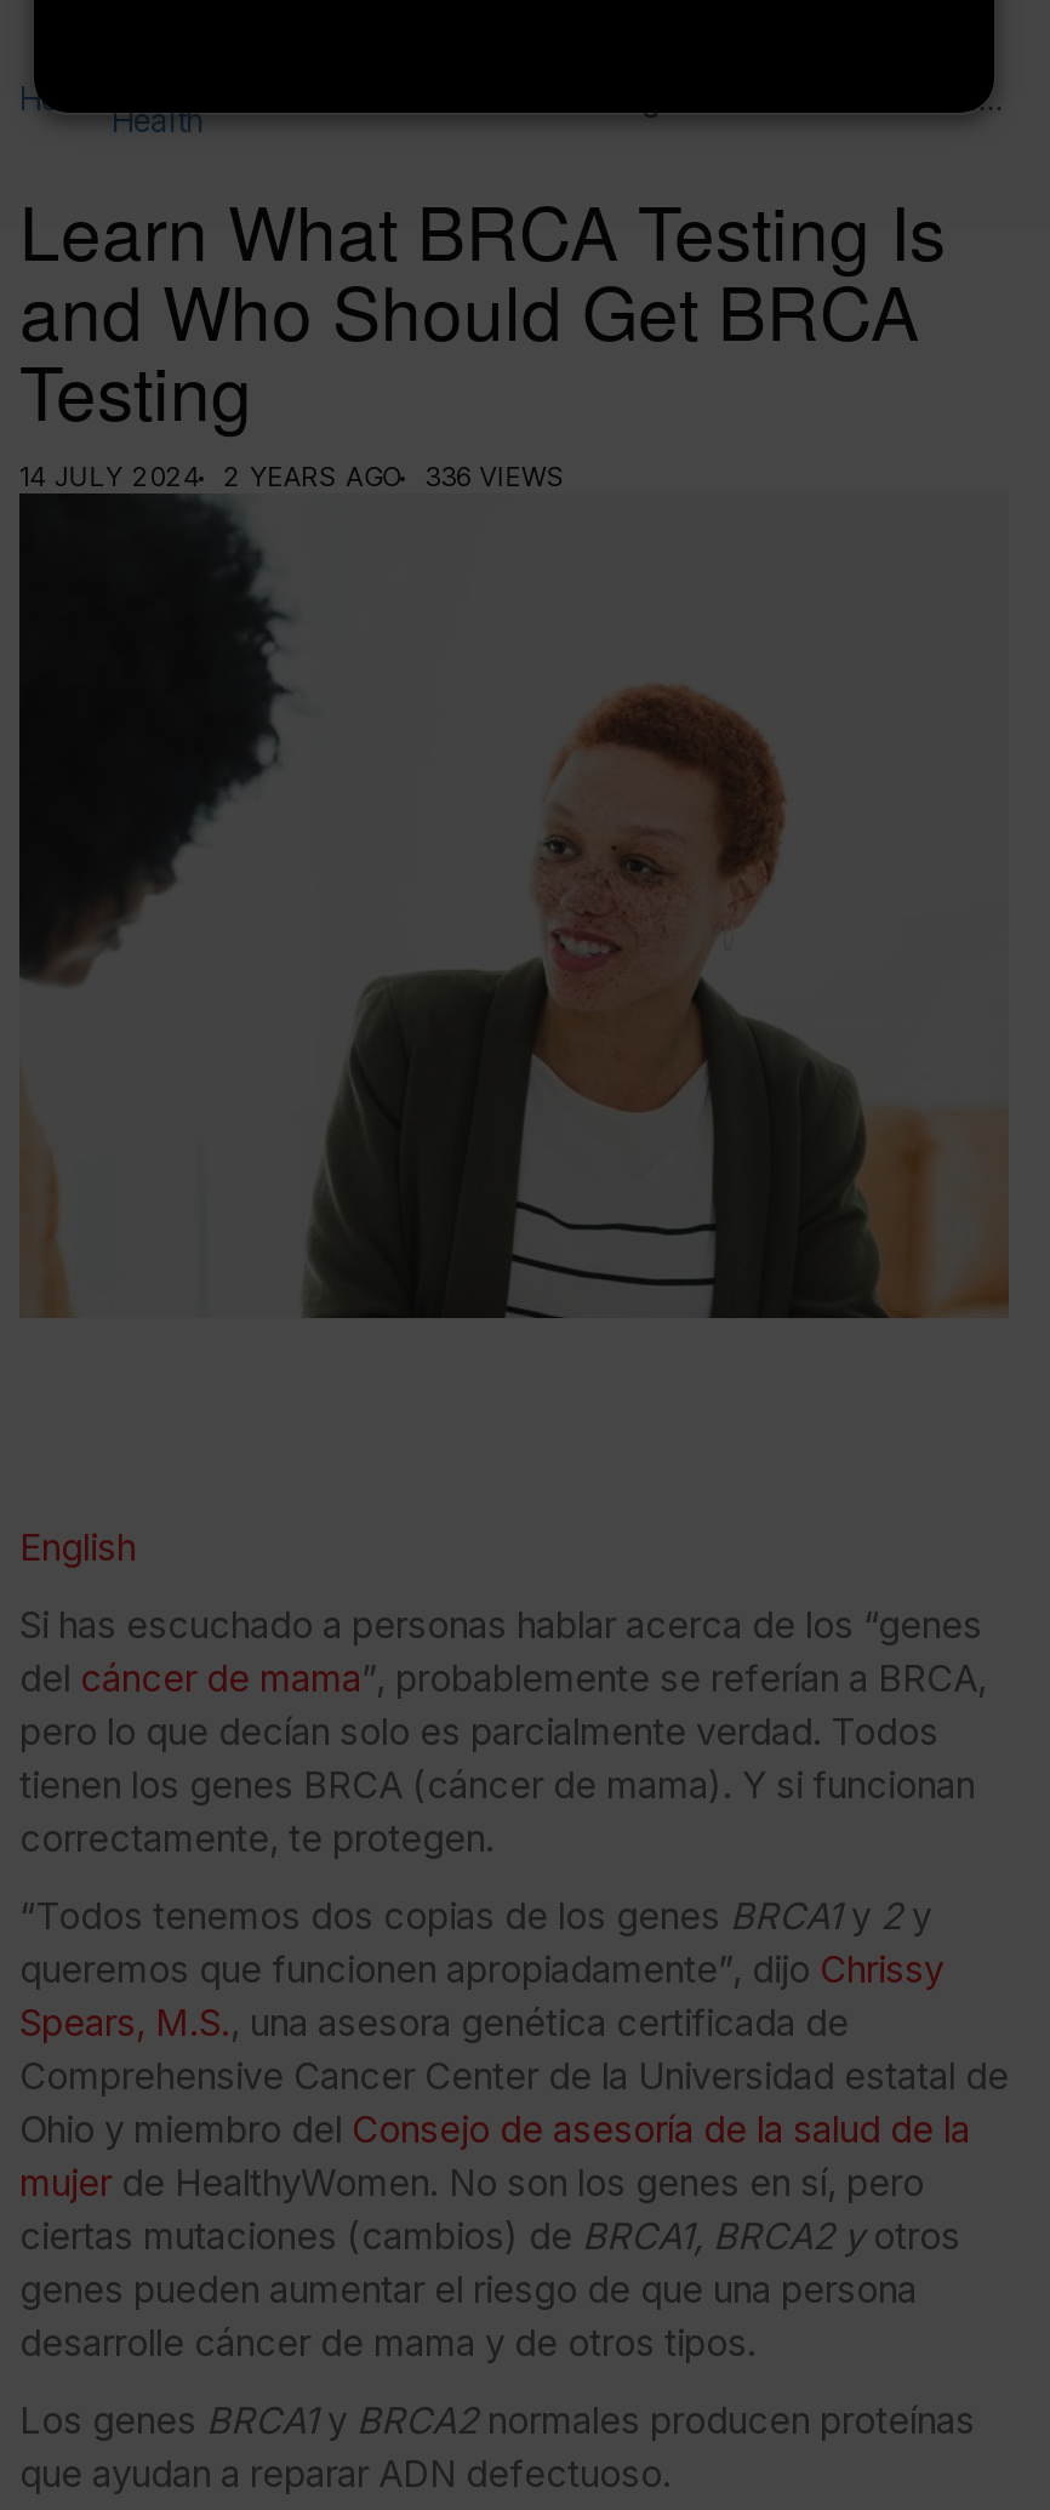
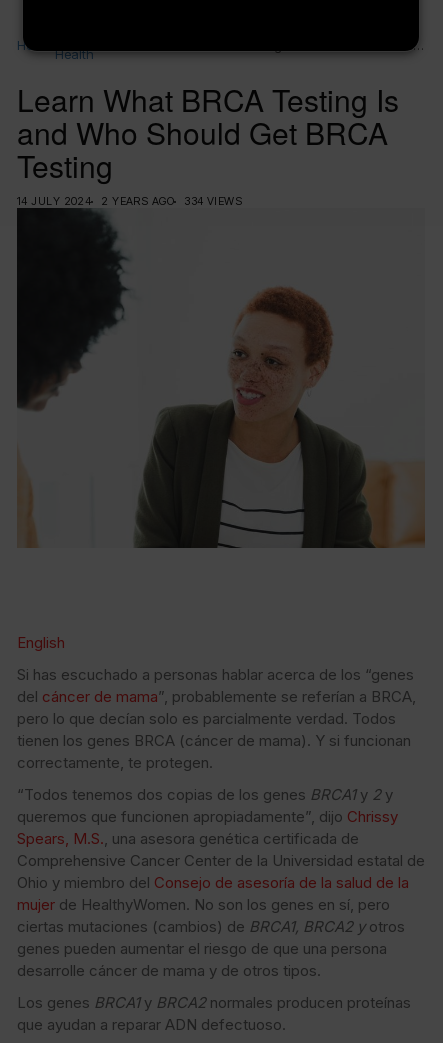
[19,460,565,494] 14 JULY 2024 2 YEARS AGO 336 VIEWS -> [17,194,242,208] 14 JULY 2024 2 YEARS AGO 334 VIEWS

